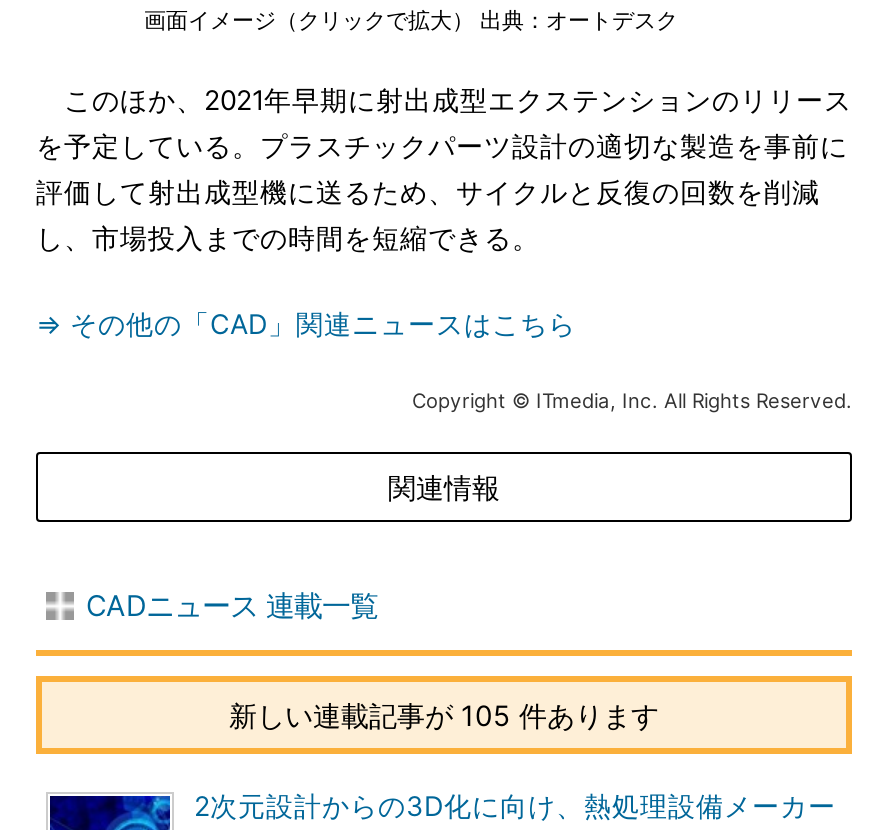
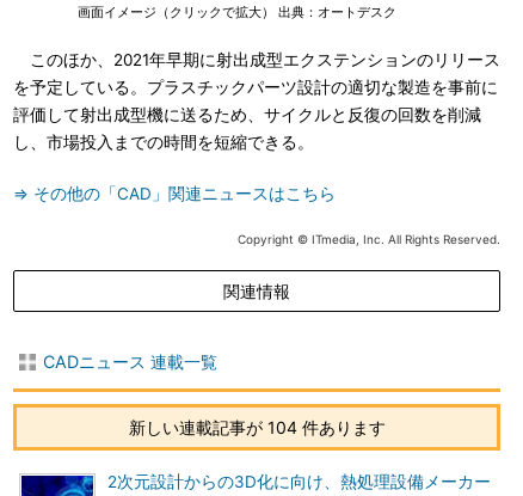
[229,698,659,732] 新しい連載記事が 105 件あります -> [128,417,385,437] 新しい連載記事が 104 件あります

